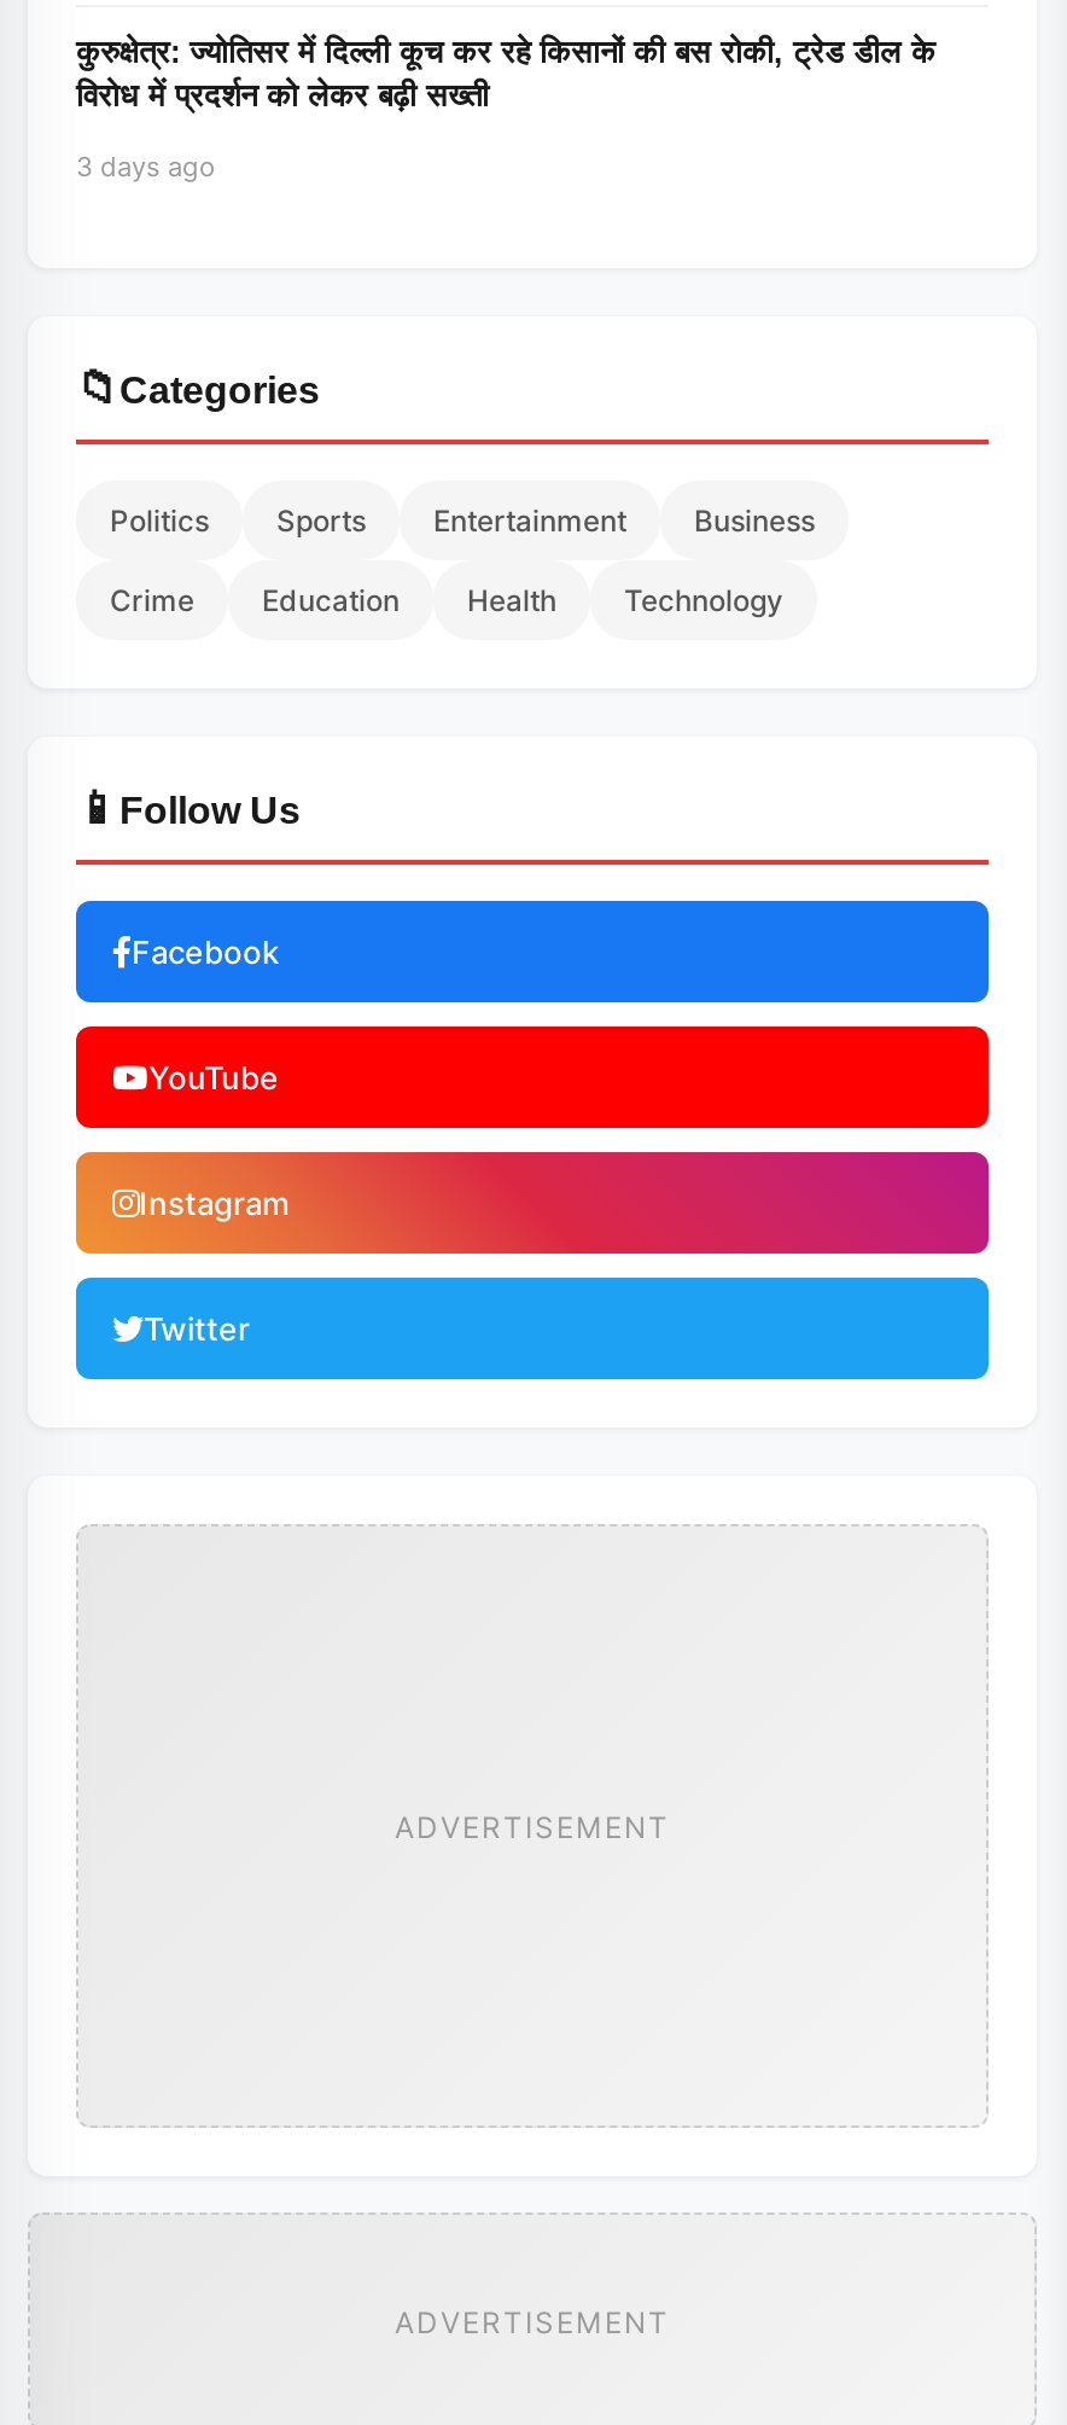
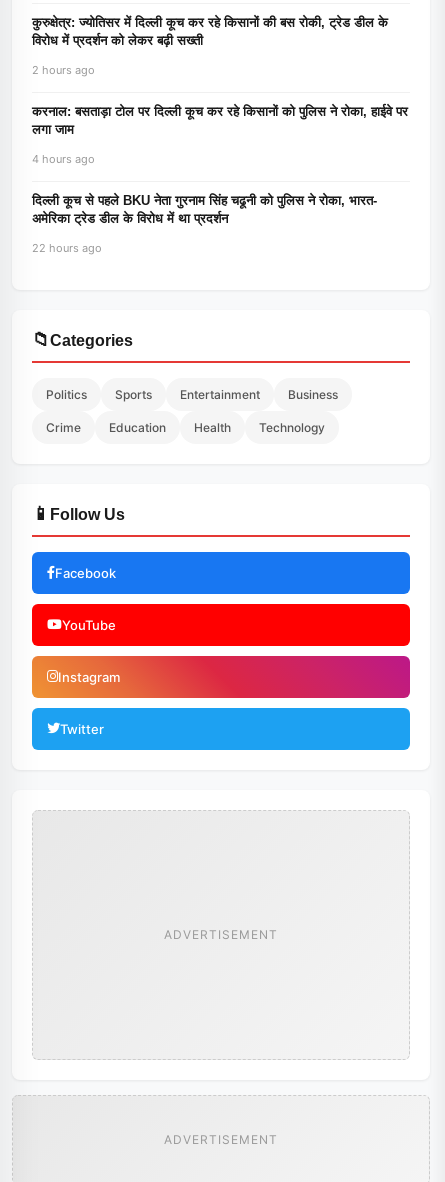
[76,151,216,185] 3 days ago -> [32,63,408,255] 2 hours ago | करनाल: बसताड़ा टोल पर दिल्ली कूच कर रहे किसानों को पुलिस ने रोका, हाईवे पर | लगा जाम | 4 hours ago | दिल्ली कूच से पहले BKU नेता गुरनाम सिंह चढूनी को पुलिस ने रोका, भारत- | अमेरिका ट्रेड डील के विरोध में था प्रदर्शन | 22 hours ago

